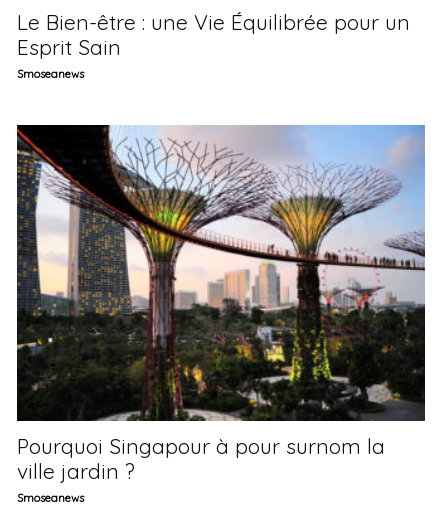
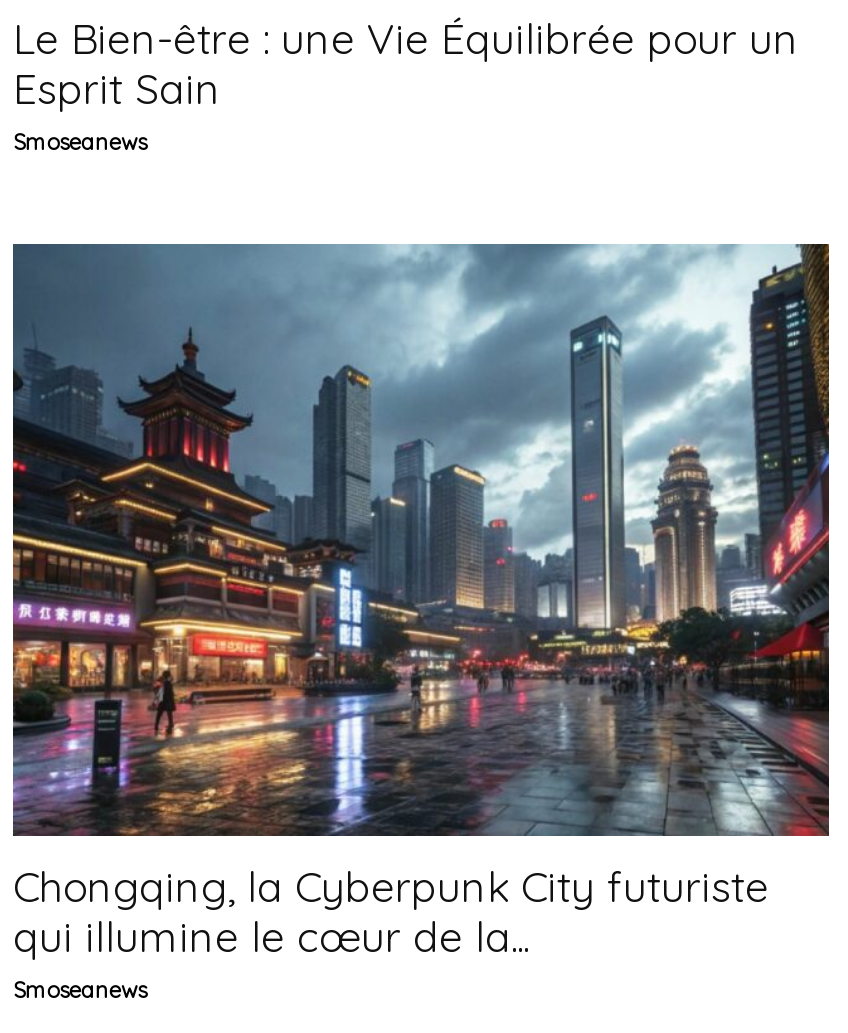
[16,124,426,484] [image] | Pourquoi Singapour à pour surnom la | ville jardin ? -> [11,242,831,961] [image] | Chongqing, la Cyberpunk City futuriste | qui illumine le cœur de la...

